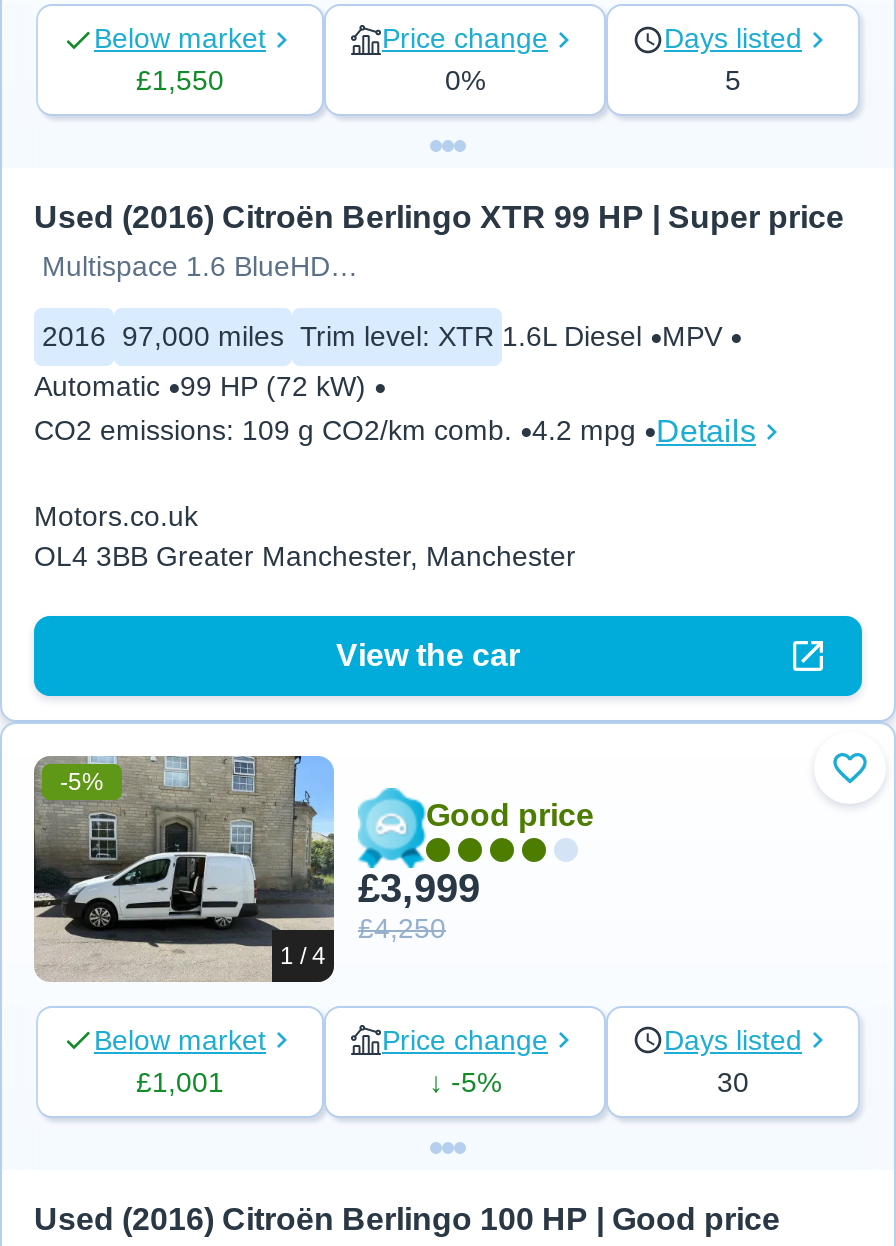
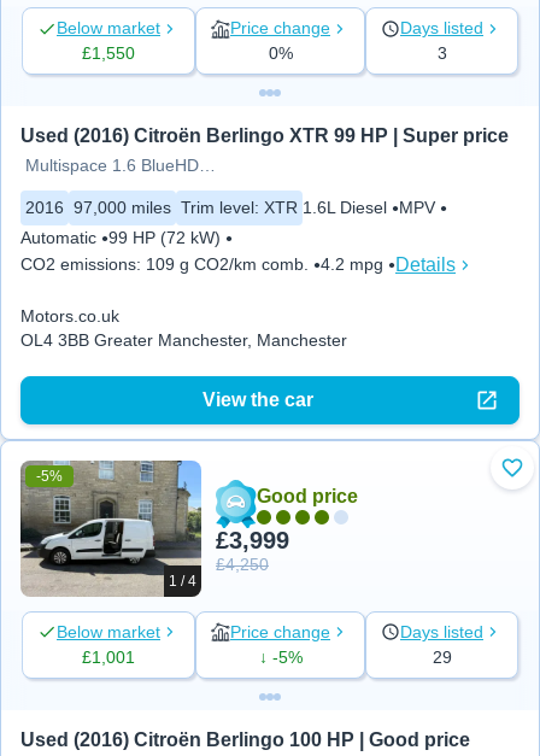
[725,64,741,96] 5 -> [437,44,447,63] 3
[717,1066,749,1098] 30 -> [432,647,451,667] 29

